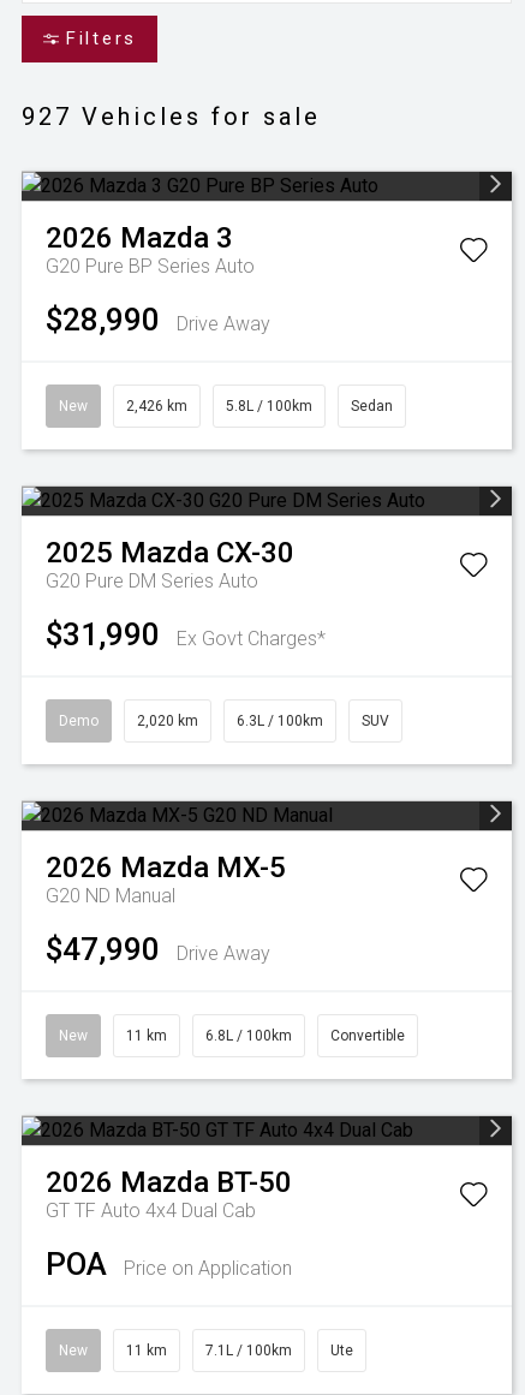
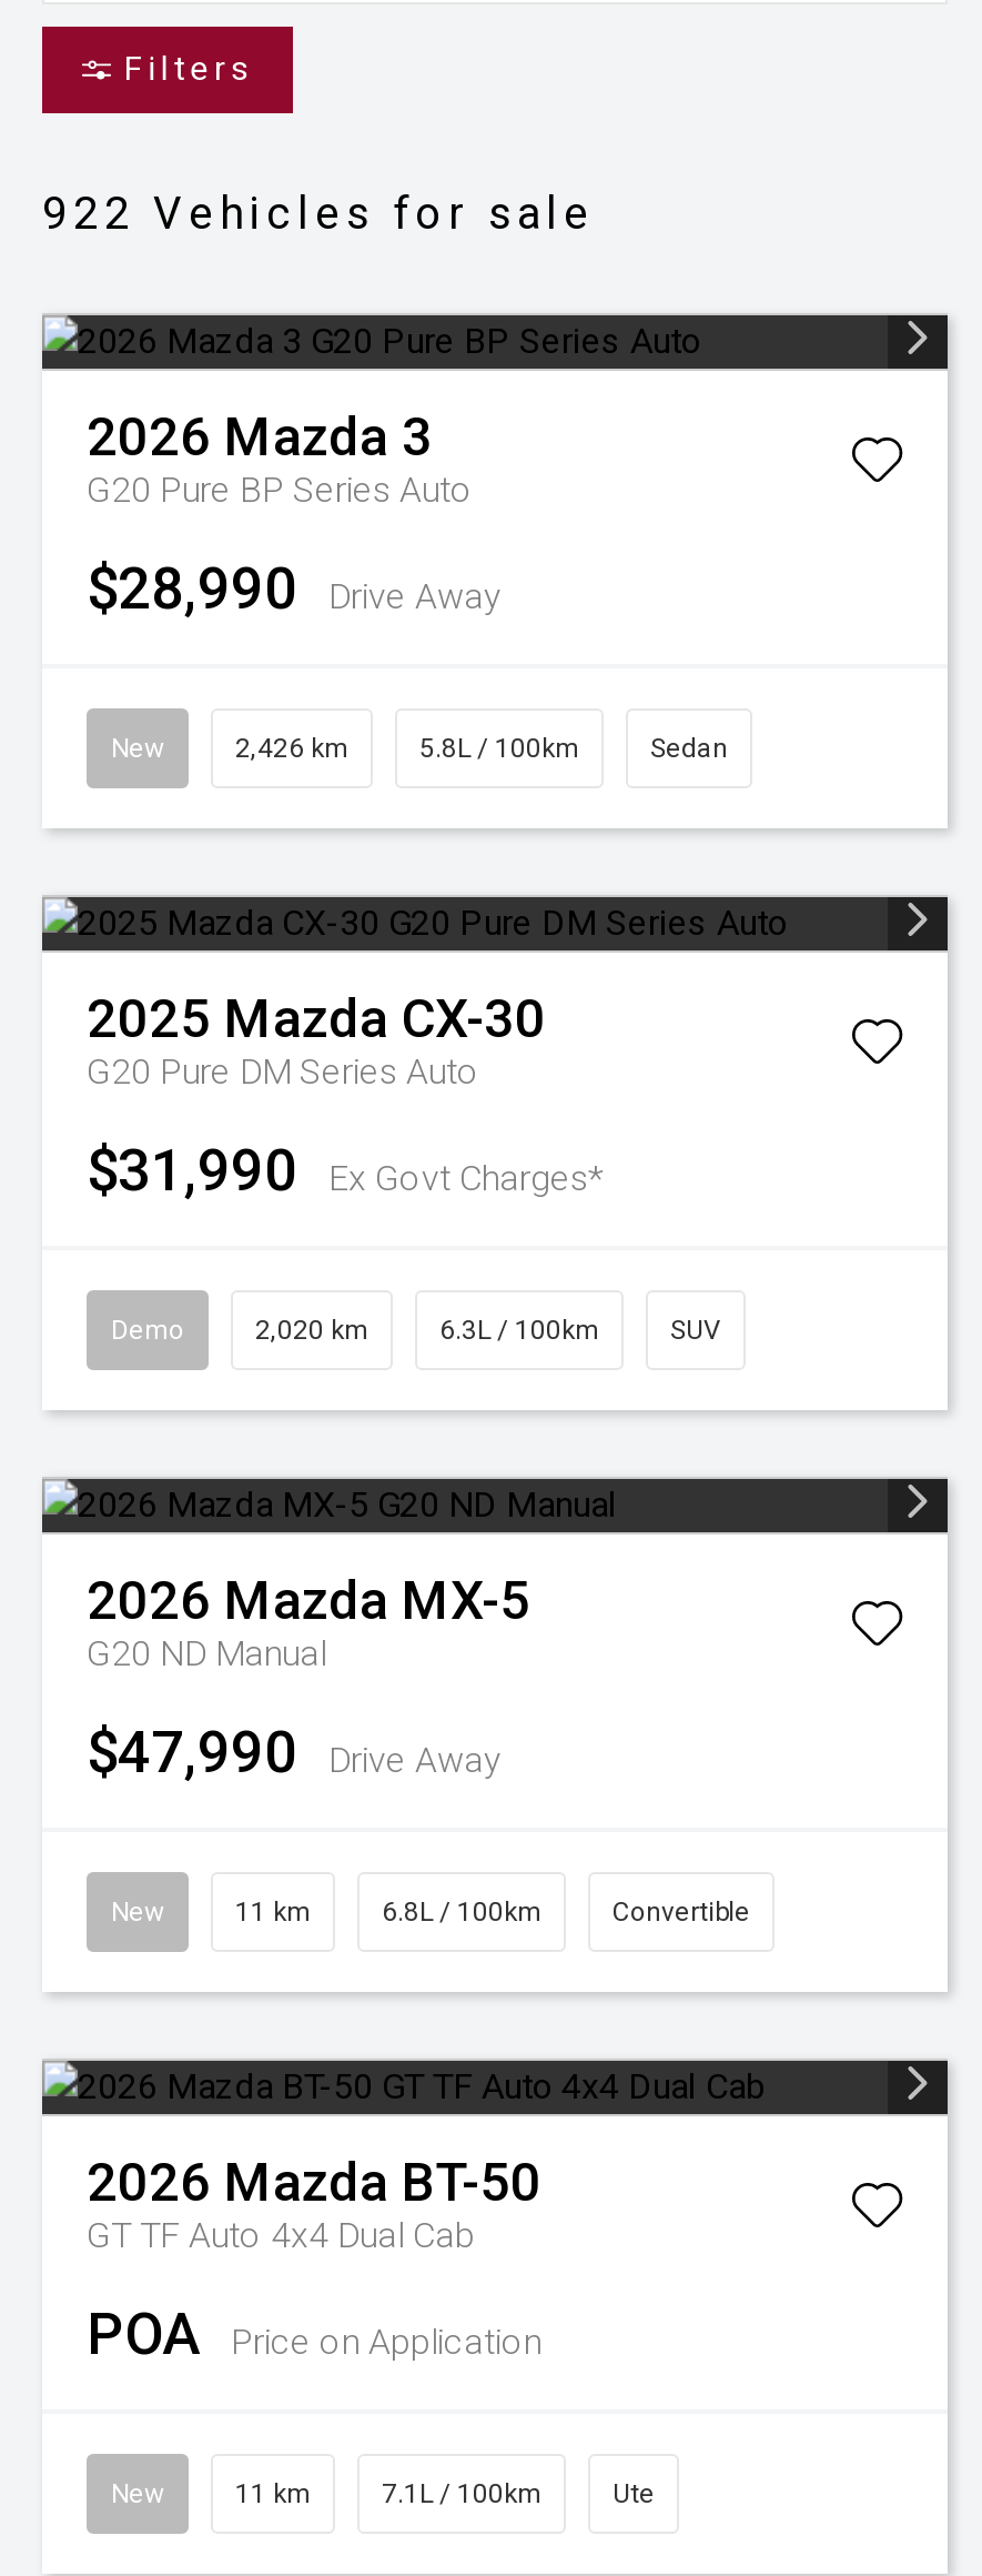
[22,102,321,131] 927 Vehicles for sale -> [42,187,595,240] 922 Vehicles for sale

